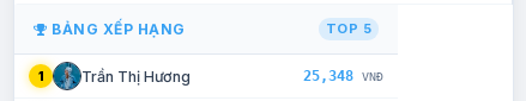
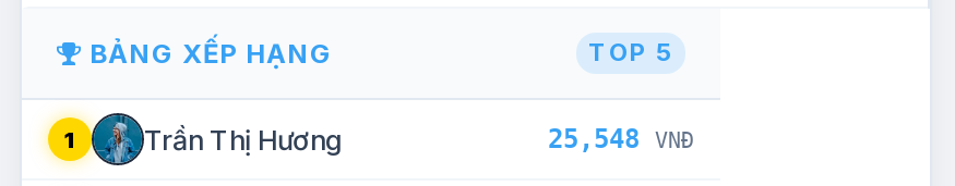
[303,67,383,84] 25,348 VNĐ -> [548,123,694,153] 25,548 VNĐ

